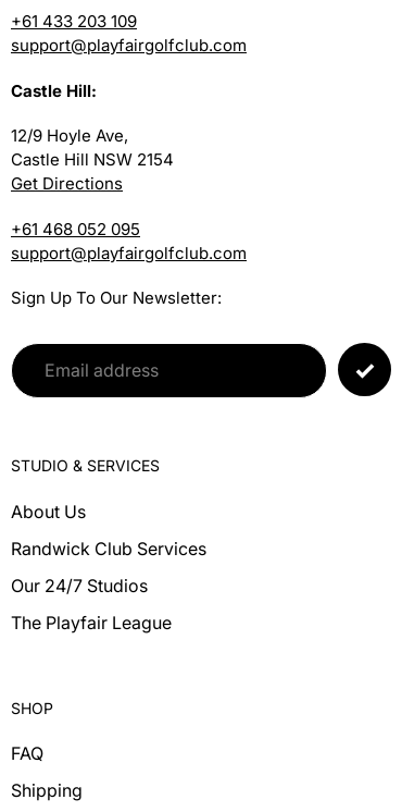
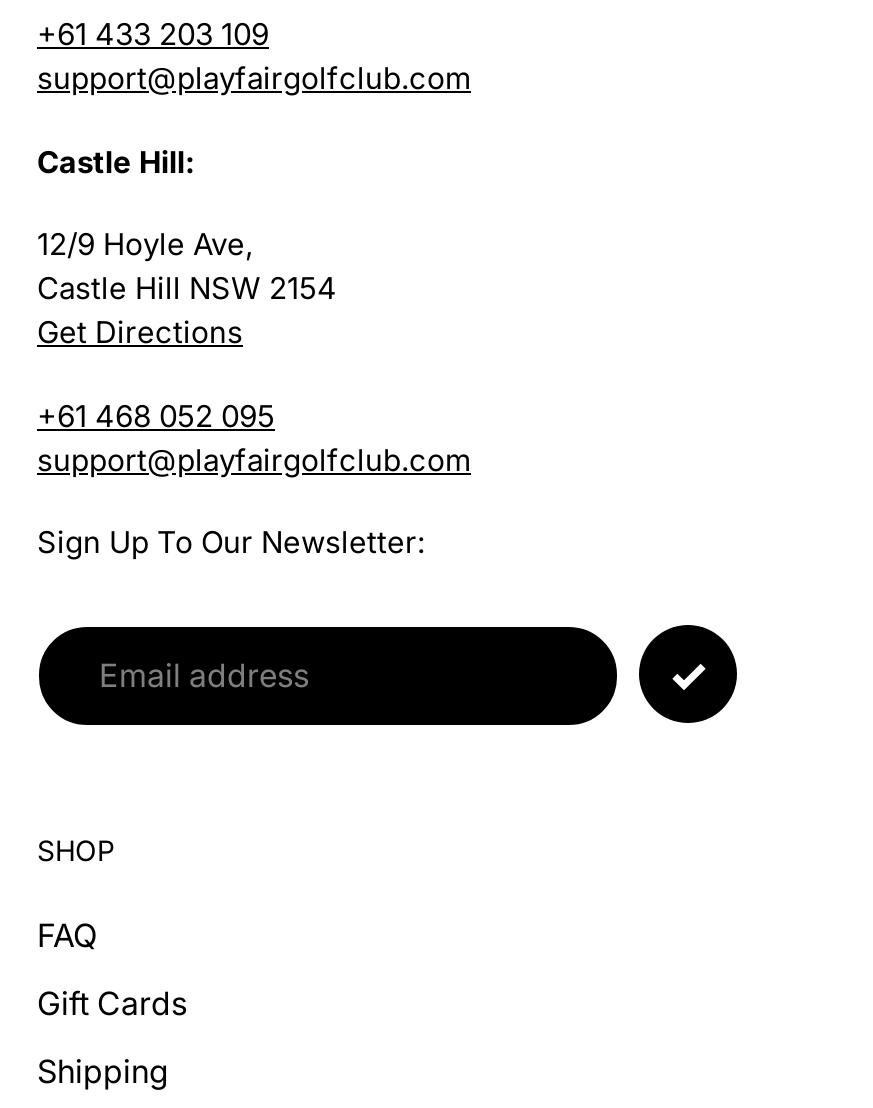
[11,456,206,633] STUDIO & SERVICES | About Us | Randwick Club Services | Our 24/7 Studios | The Playfair League -> none
moved [11,698,53,764] -> [37,833,115,954]: SHOP | FAQ
none -> [37,982,187,1022] Gift Cards

